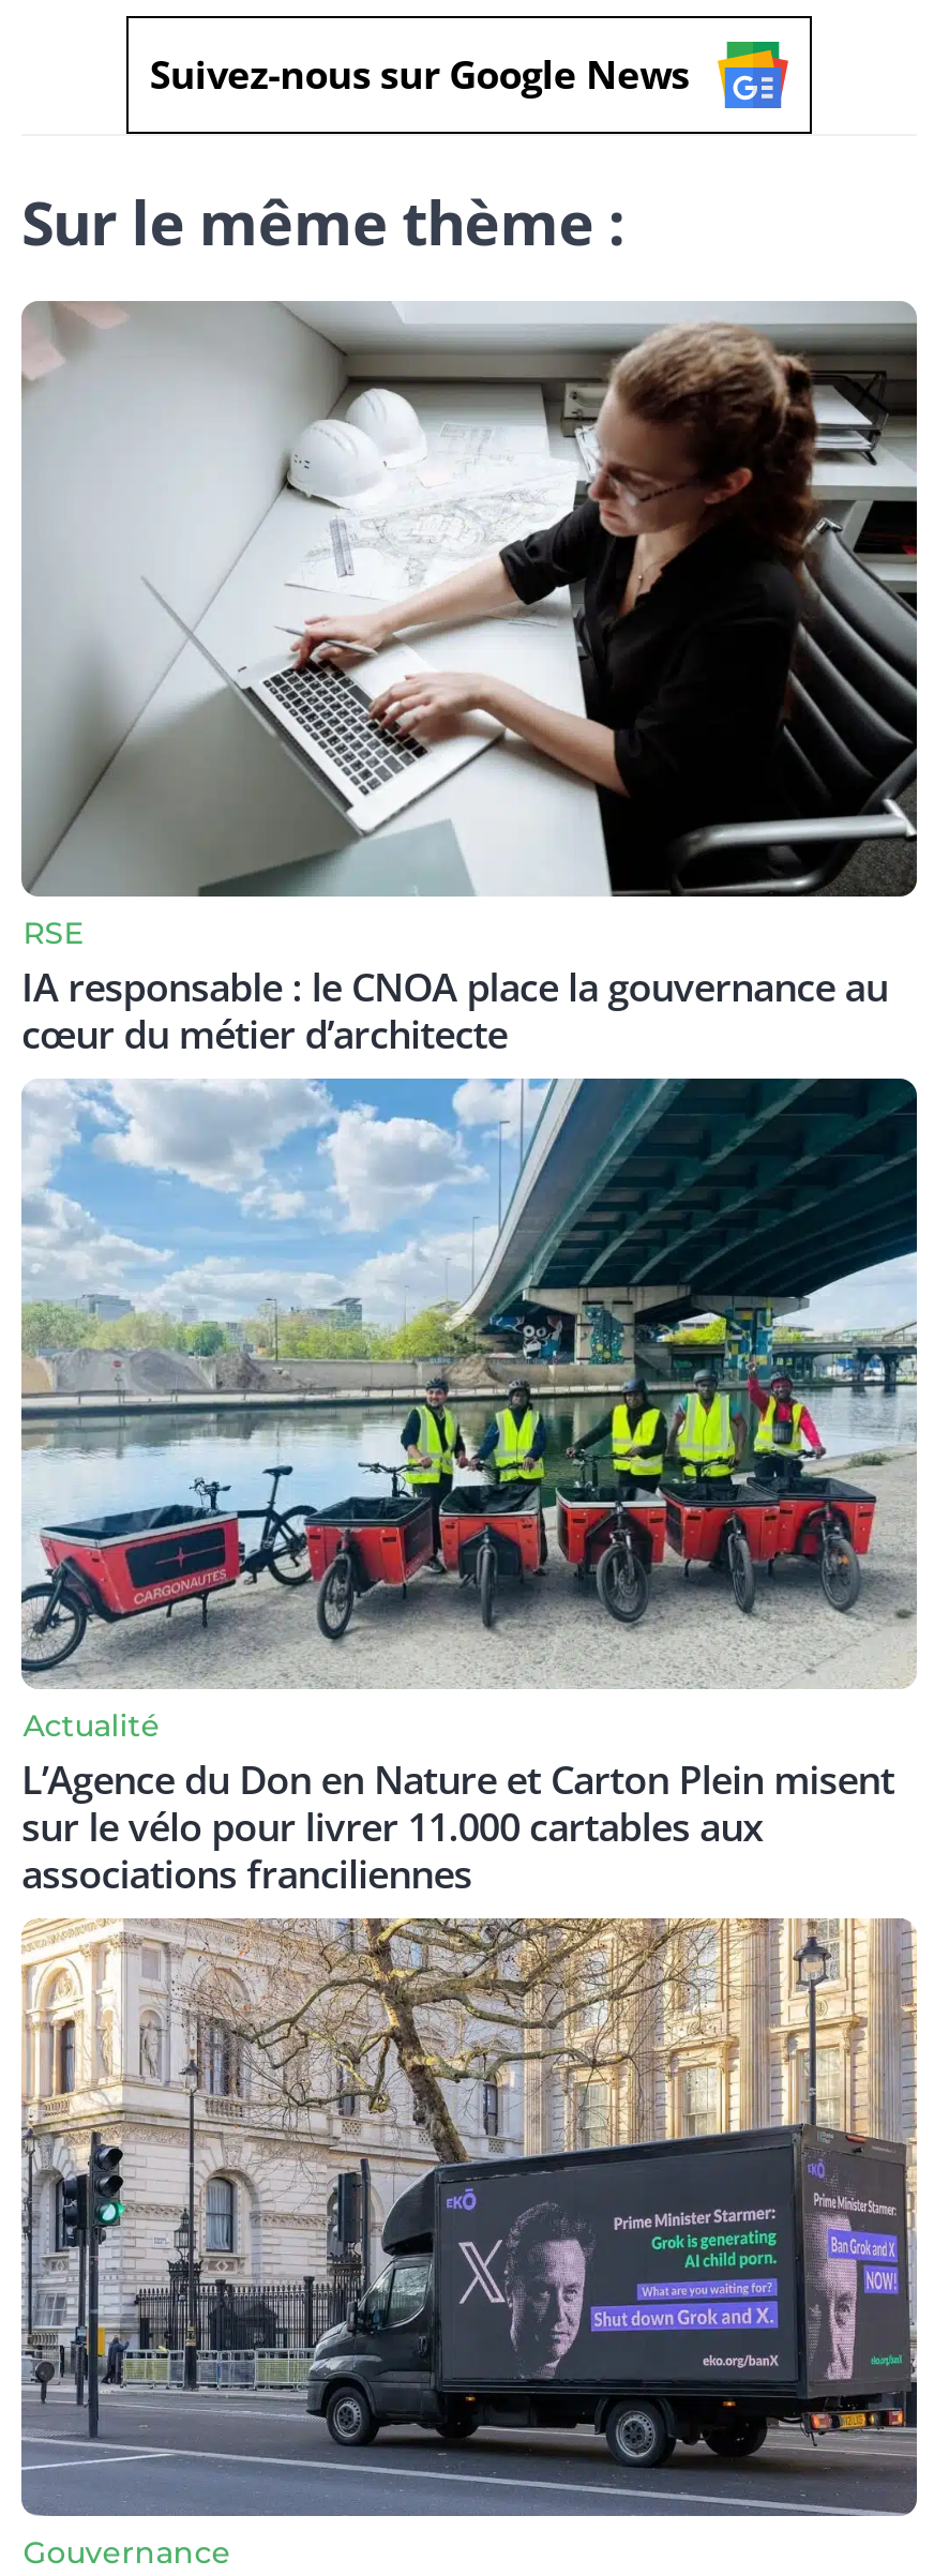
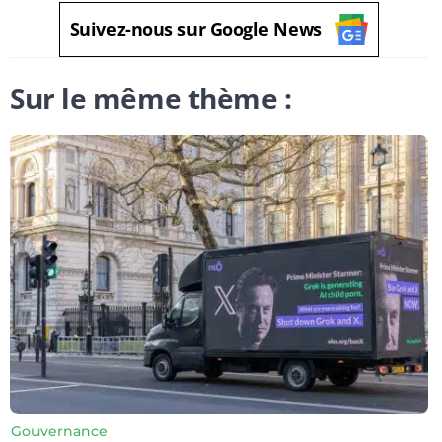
[21,300,919,1059] [image] | RSE | IA responsable : le CNOA place la gouvernance au | cœur du métier d’architecte -> none
[19,1075,919,1898] [image] | Actualité | L’Agence du Don en Nature et Carton Plein misent | sur le vélo pour livrer 11.000 cartables aux | associations franciliennes -> none

